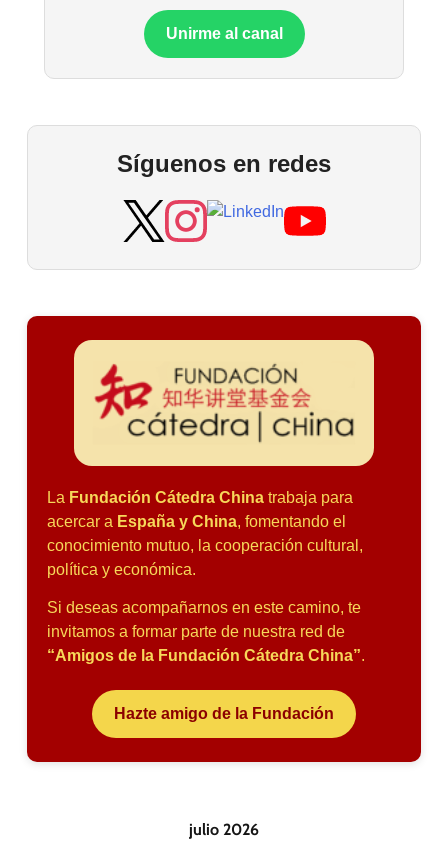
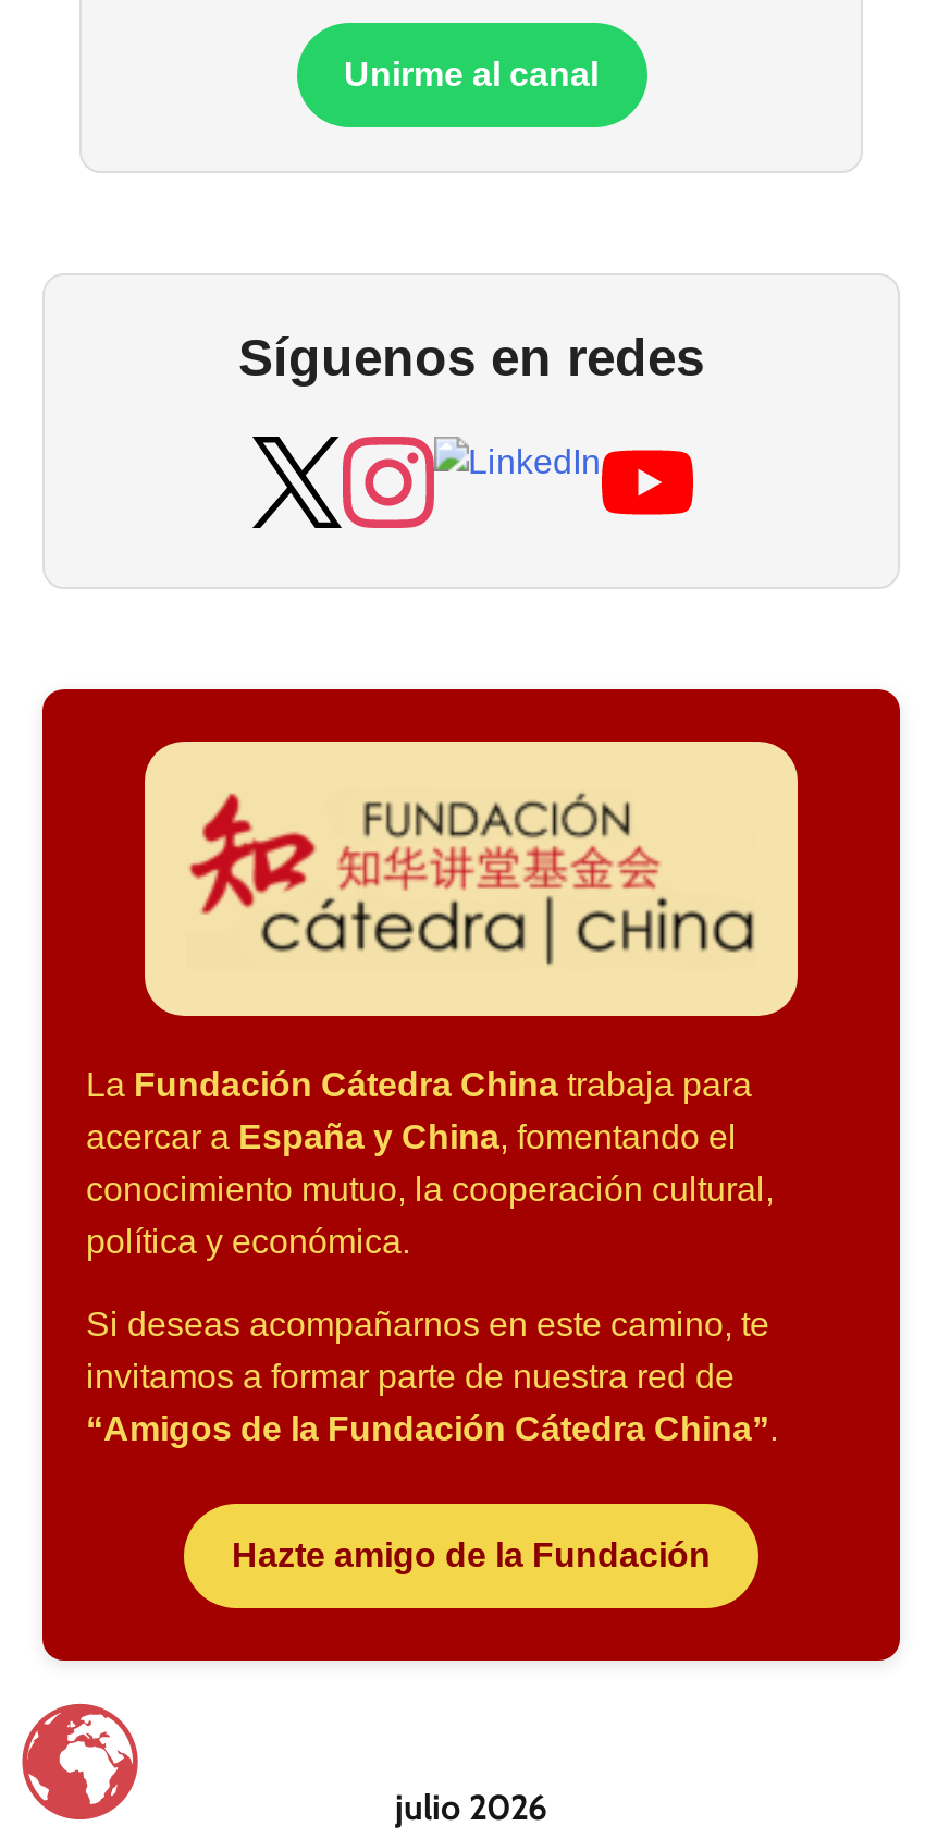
none -> [21,1702,140,1822] [image]

